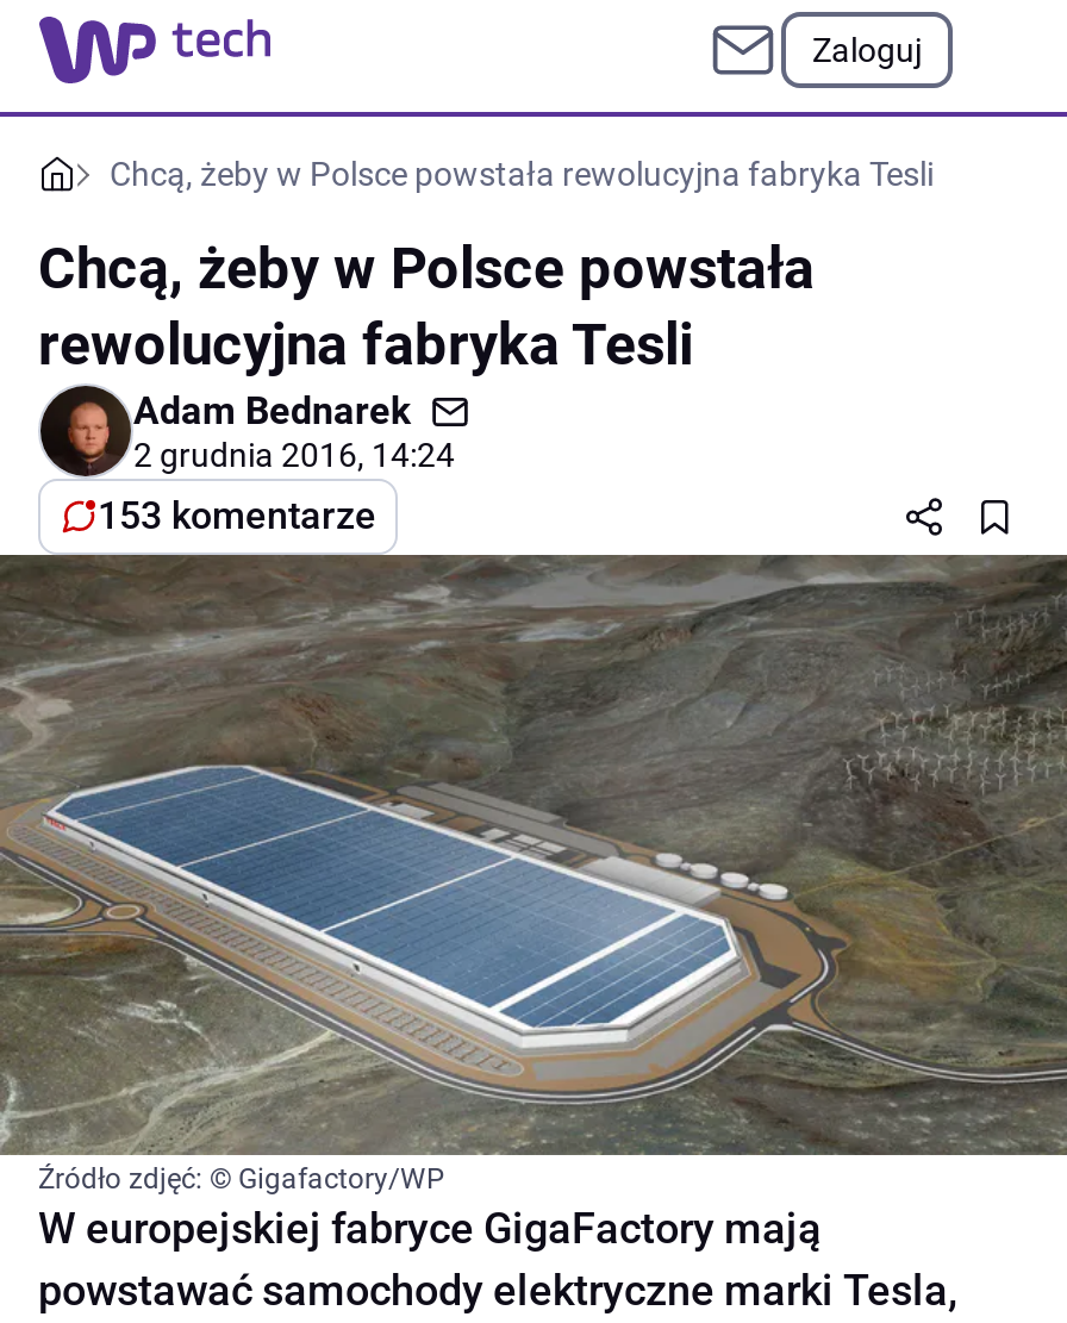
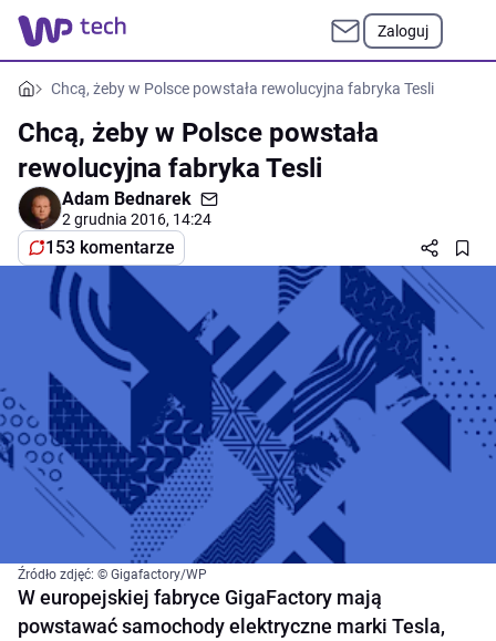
[7,553,1060,1157] [image] -> [3,265,493,565] [image]

